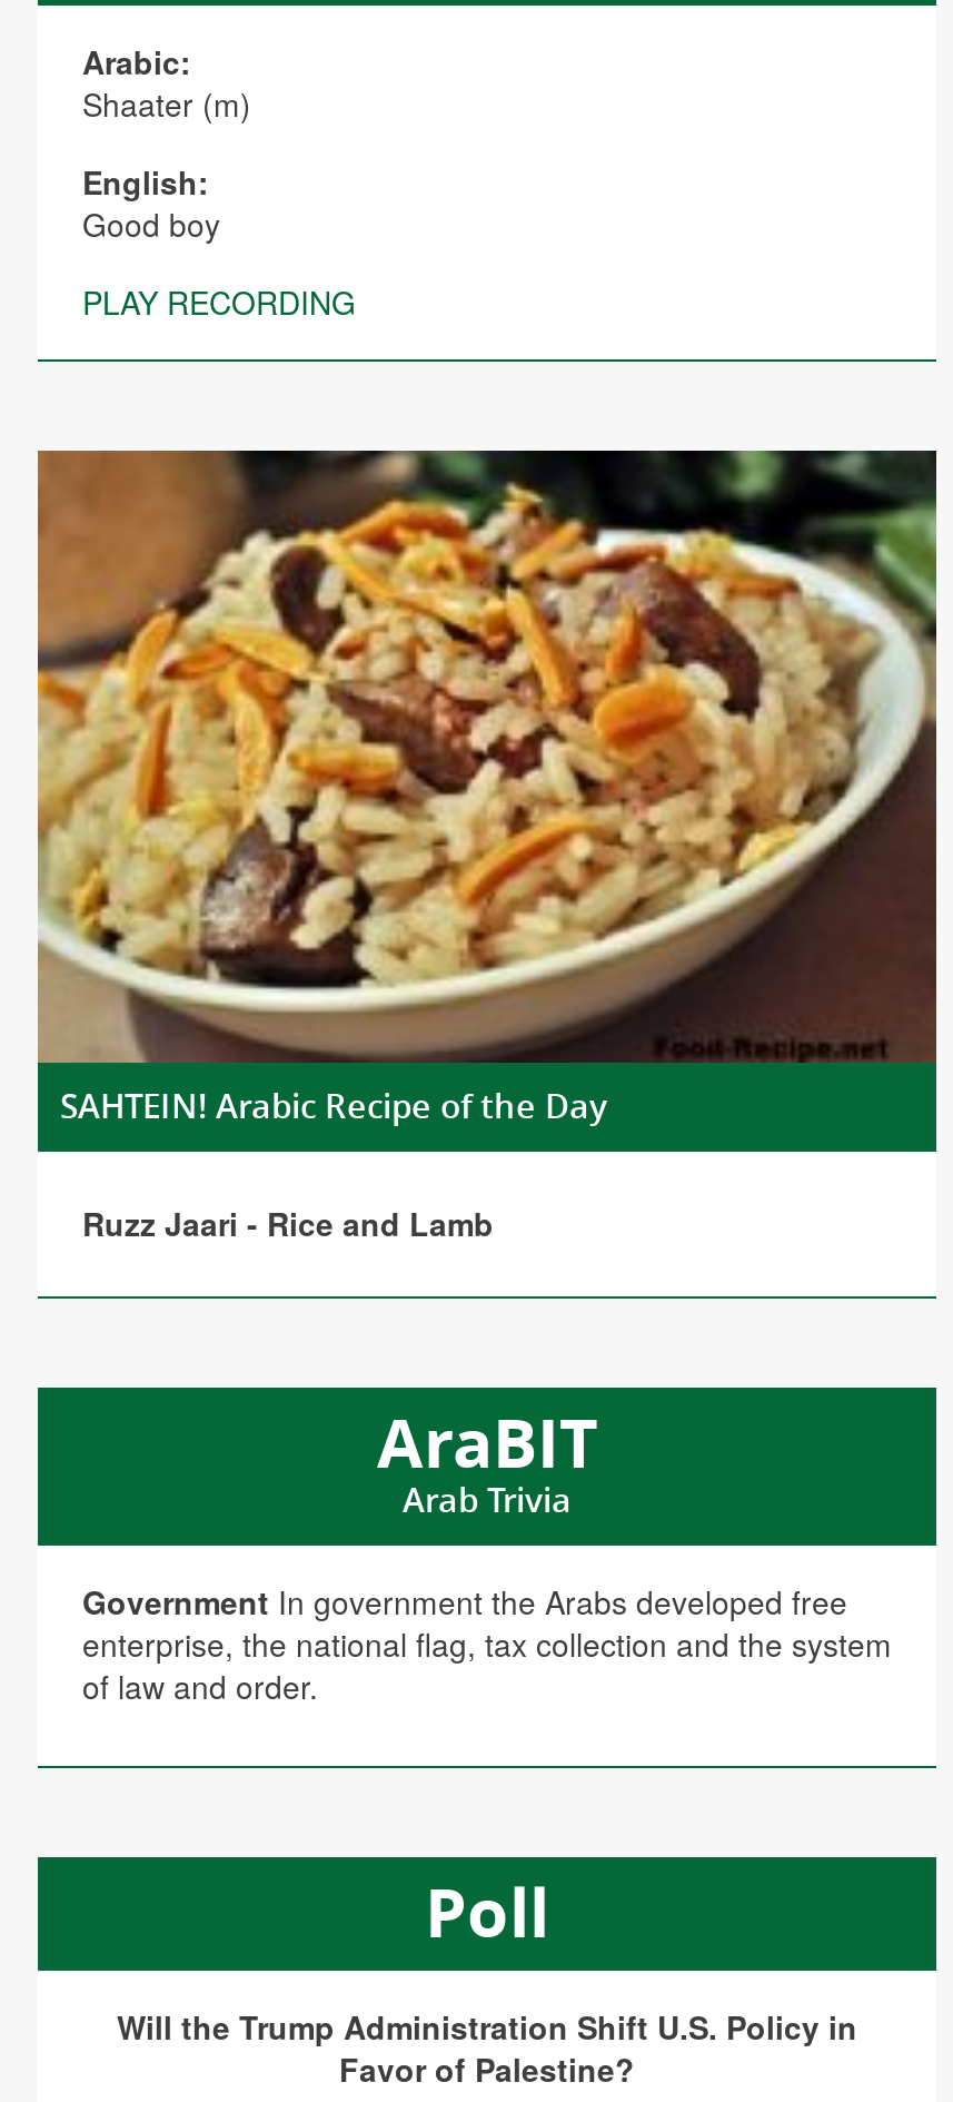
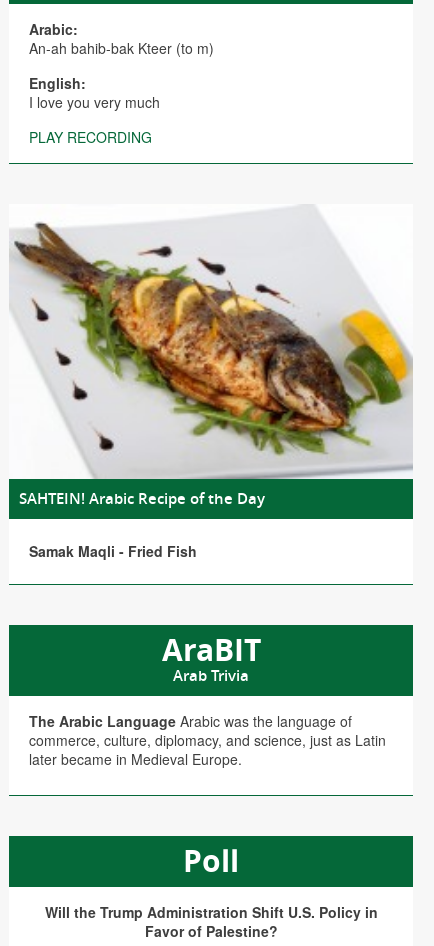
[82,82,251,127] Shaater (m) -> [29,38,214,58] An-ah bahib-bak Kteer (to m)
[82,202,220,247] Good boy -> [29,92,160,112] I love you very much
[36,448,939,1065] [image] -> [9,204,413,480] [image]
[82,1201,494,1245] Ruzz Jaari - Rice and Lamb -> [29,541,197,561] Samak Maqli - Fried Fish
[82,1579,892,1708] Government In government the Arabs developed free | enterprise, the national flag, tax collection and the system | of law and order. -> [29,711,386,769] The Arabic Language Arabic was the language of | commerce, culture, diplomacy, and science, just as Latin | later became in Medieval Europe.

